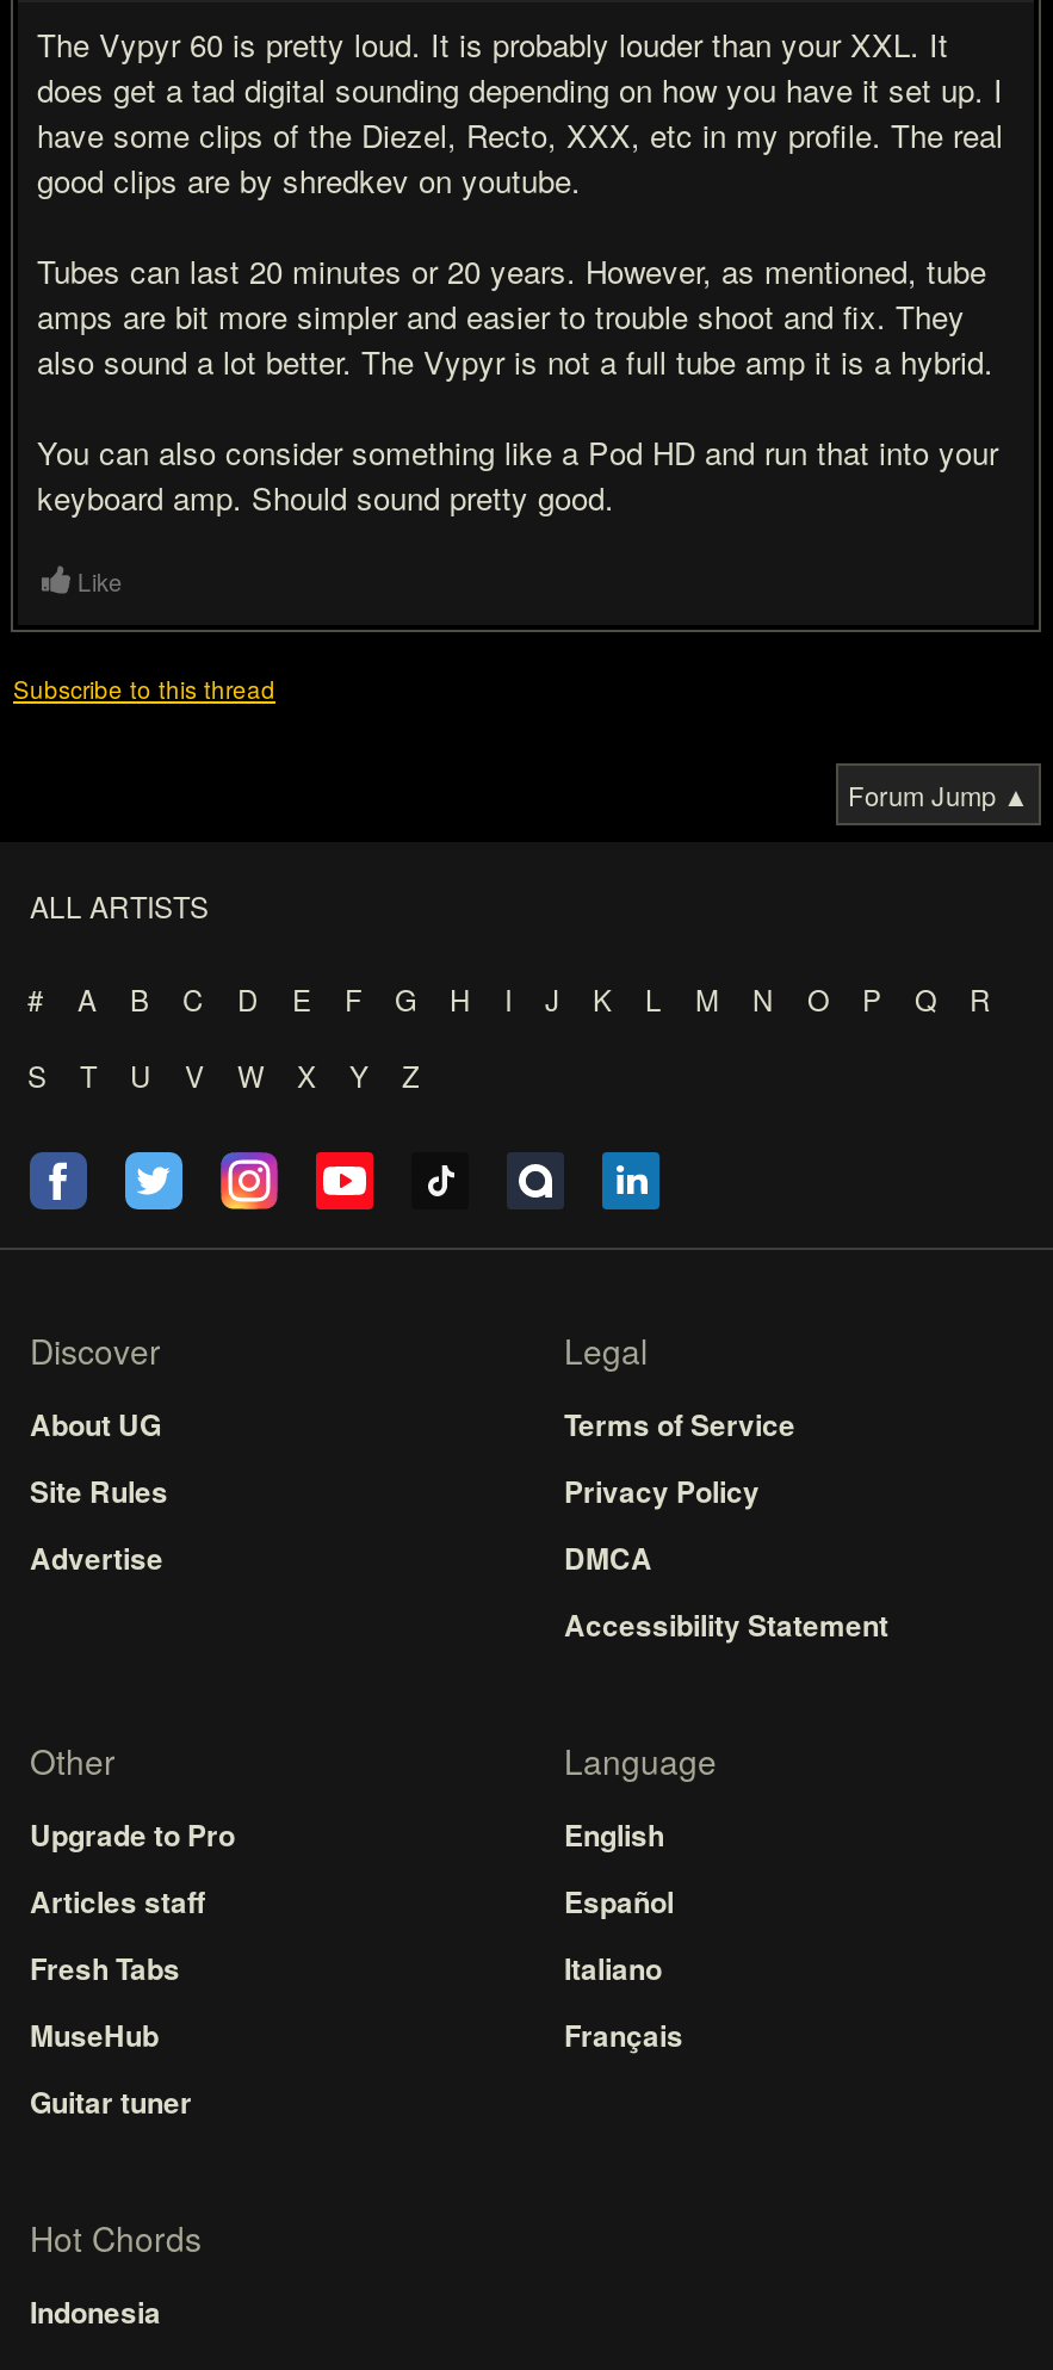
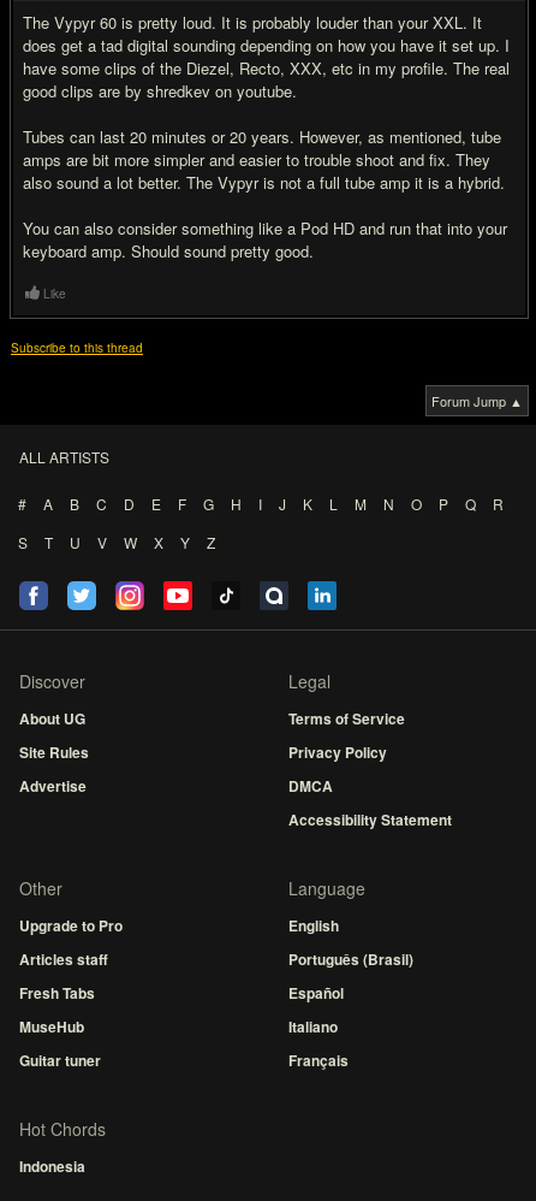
moved [564,1880,683,2056] -> [288,982,349,1071]: Español | Italiano | Français
none -> [288,948,413,970] Português (Brasil)

